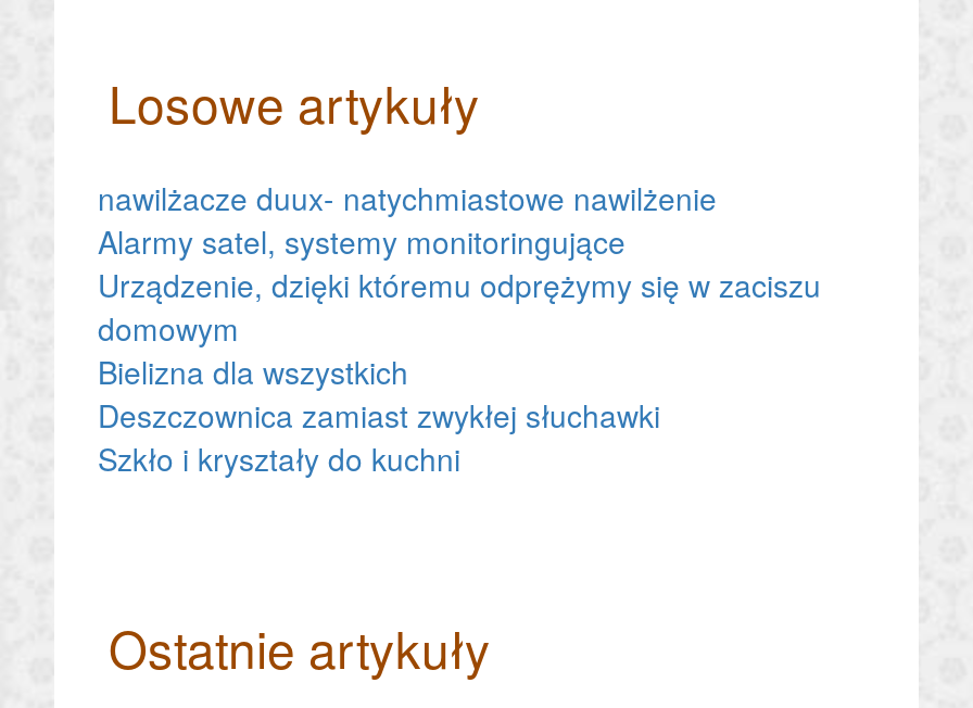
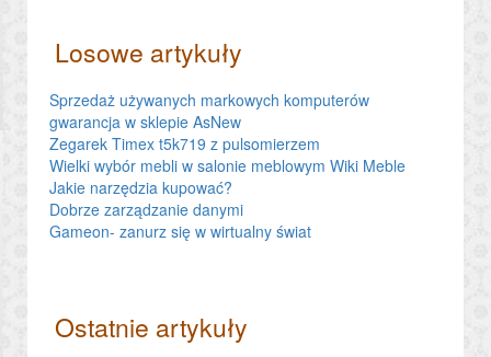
[98,175,821,479] nawilżacze duux- natychmiastowe nawilżenie | Alarmy satel, systemy monitoringujące | Urządzenie, dzięki któremu odprężymy się w zaciszu | domowym | Bielizna dla wszystkich | Deszczownica zamiast zwykłej słuchawki | Szkło i kryształy do kuchni -> [49,88,406,242] Sprzedaż używanych markowych komputerów | gwarancja w sklepie AsNew | Zegarek Timex t5k719 z pulsomierzem | Wielki wybór mebli w salonie meblowym Wiki Meble | Jakie narzędzia kupować? | Dobrze zarządzanie danymi | Gameon- zanurz się w wirtualny świat

